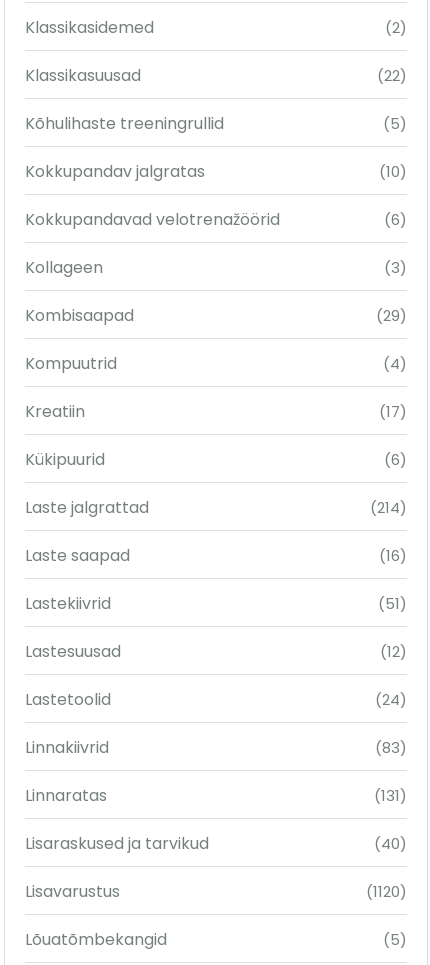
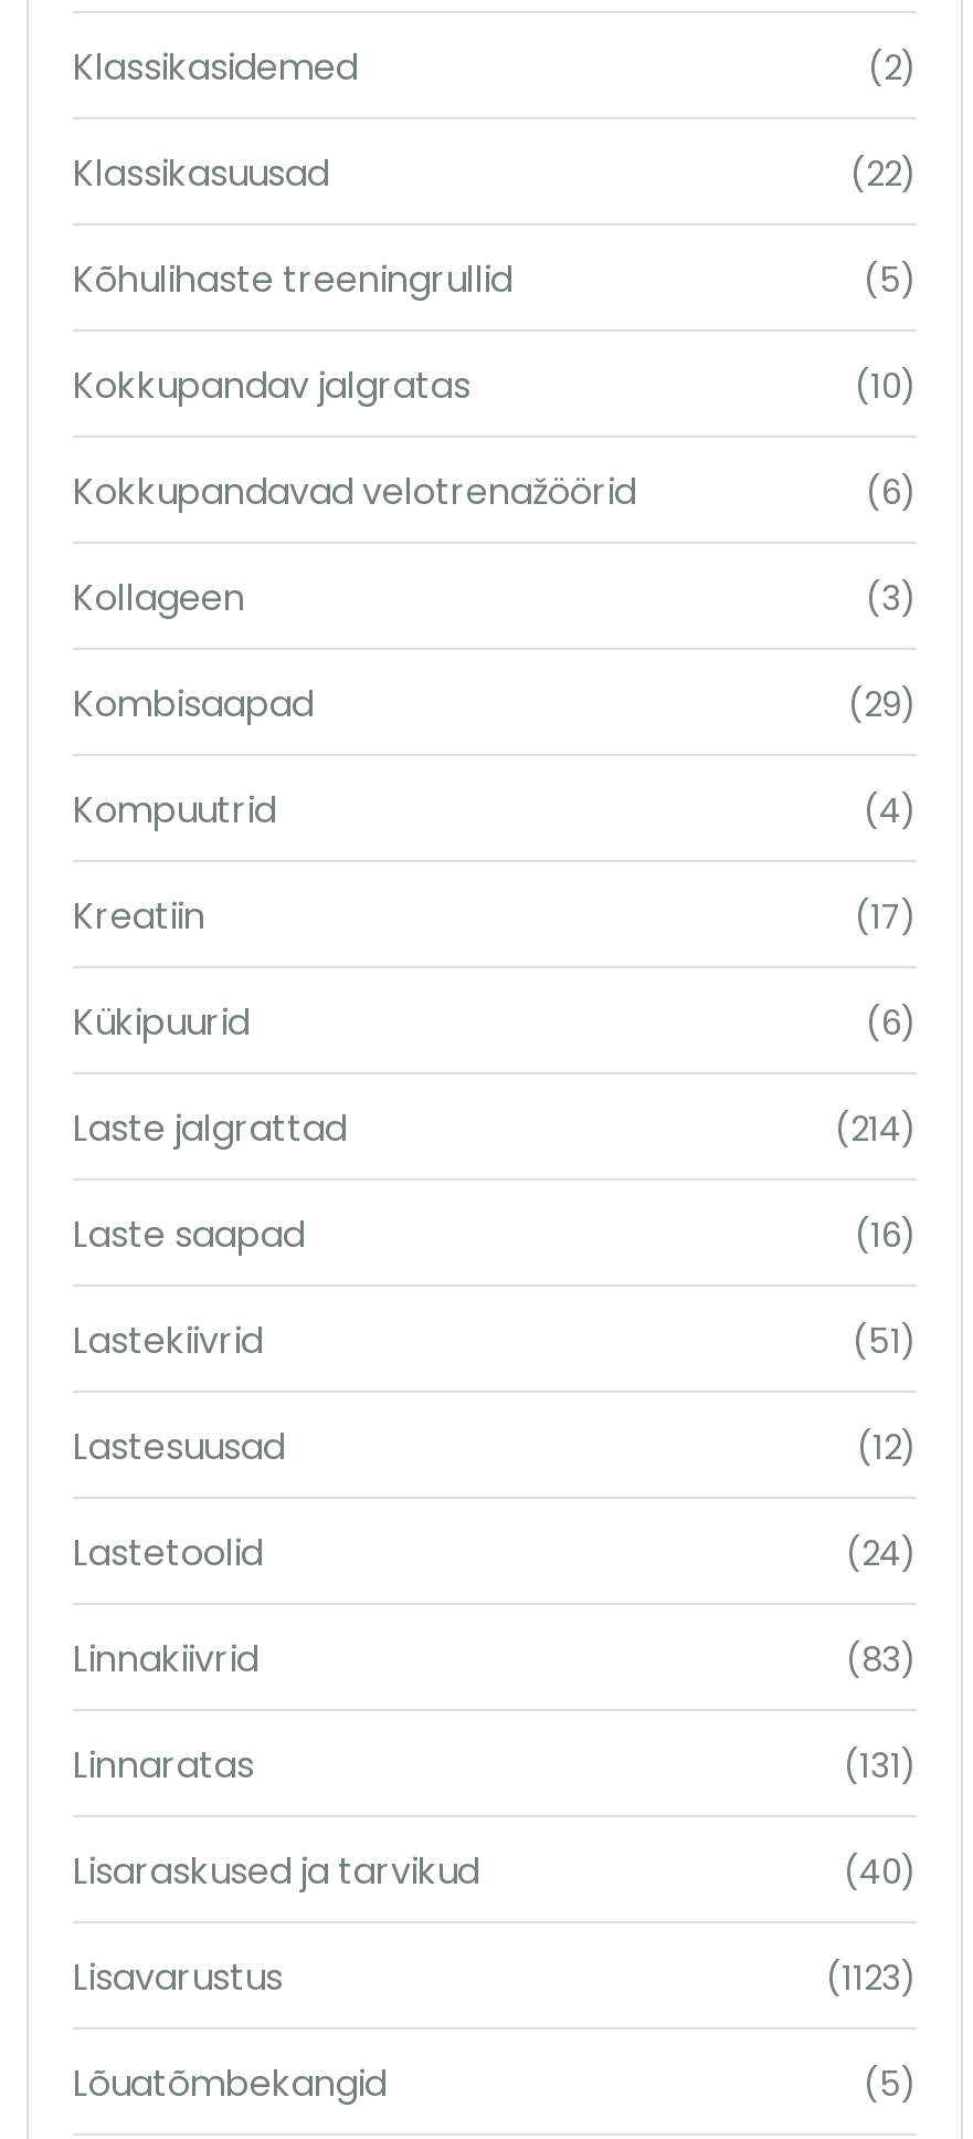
[366,881,407,902] (1120) -> [826,1954,917,2000] (1123)

